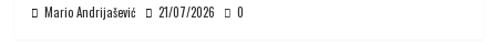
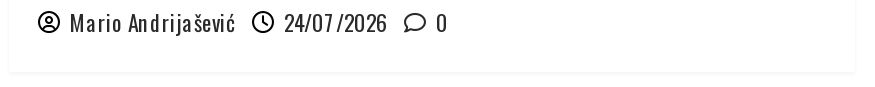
[44,3,243,21] Mario Andrijašević 21/07/2026 0 -> [70,6,448,38] Mario Andrijašević 24/07/2026 0

